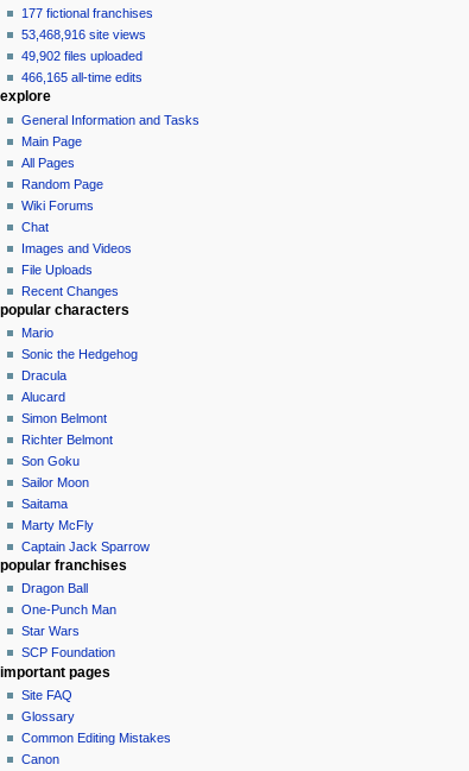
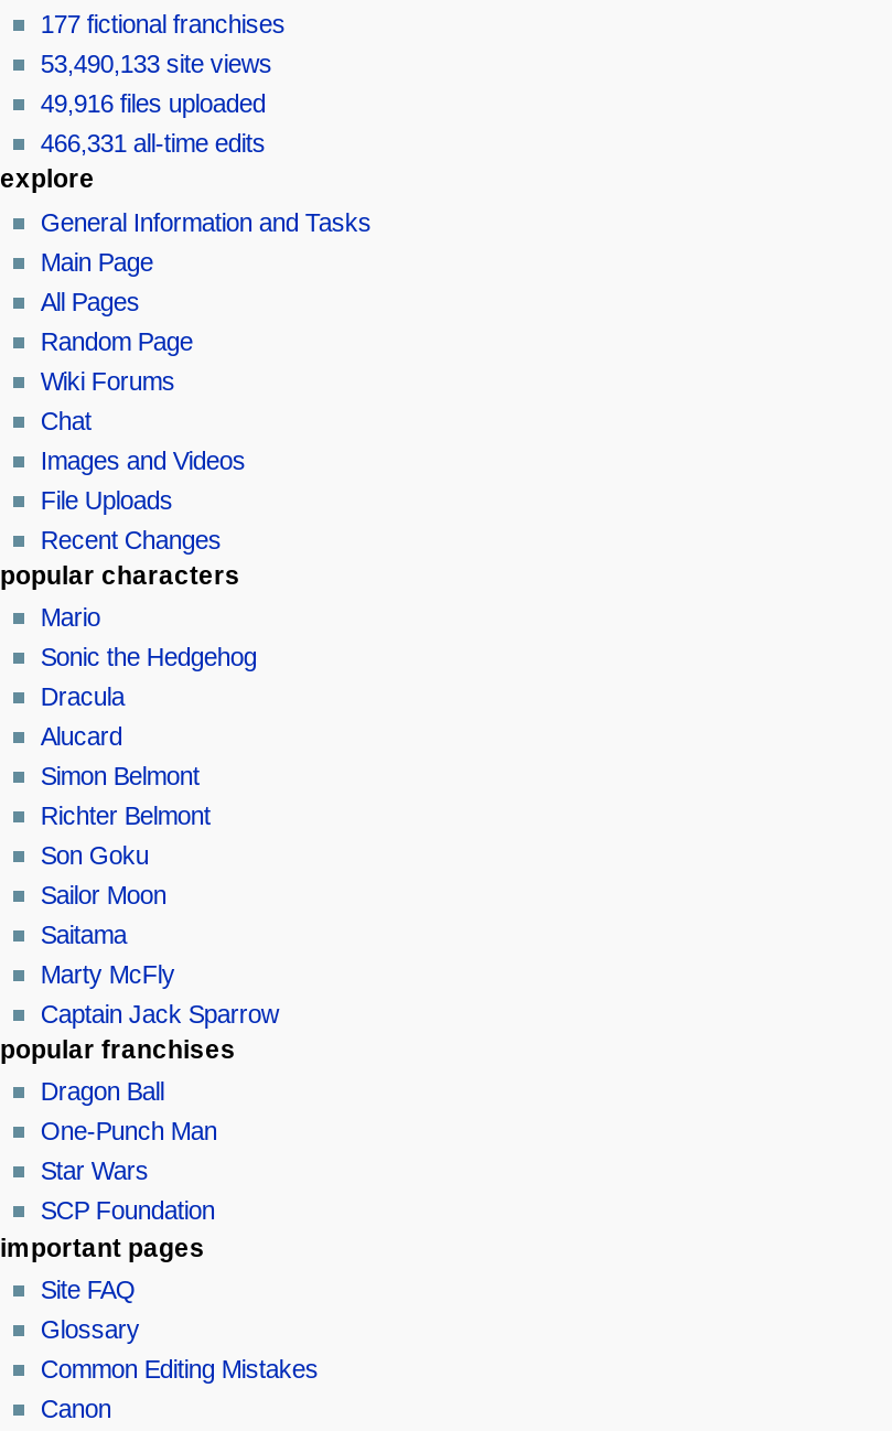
[22,27,146,42] 53,468,916 site views -> [40,51,272,77] 53,490,133 site views
[22,49,143,63] 49,902 files uploaded -> [40,91,265,117] 49,916 files uploaded
[22,70,143,84] 466,165 all-time edits -> [40,130,265,157] 466,331 all-time edits

